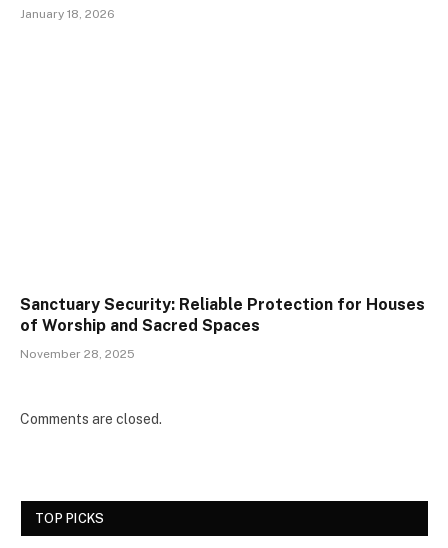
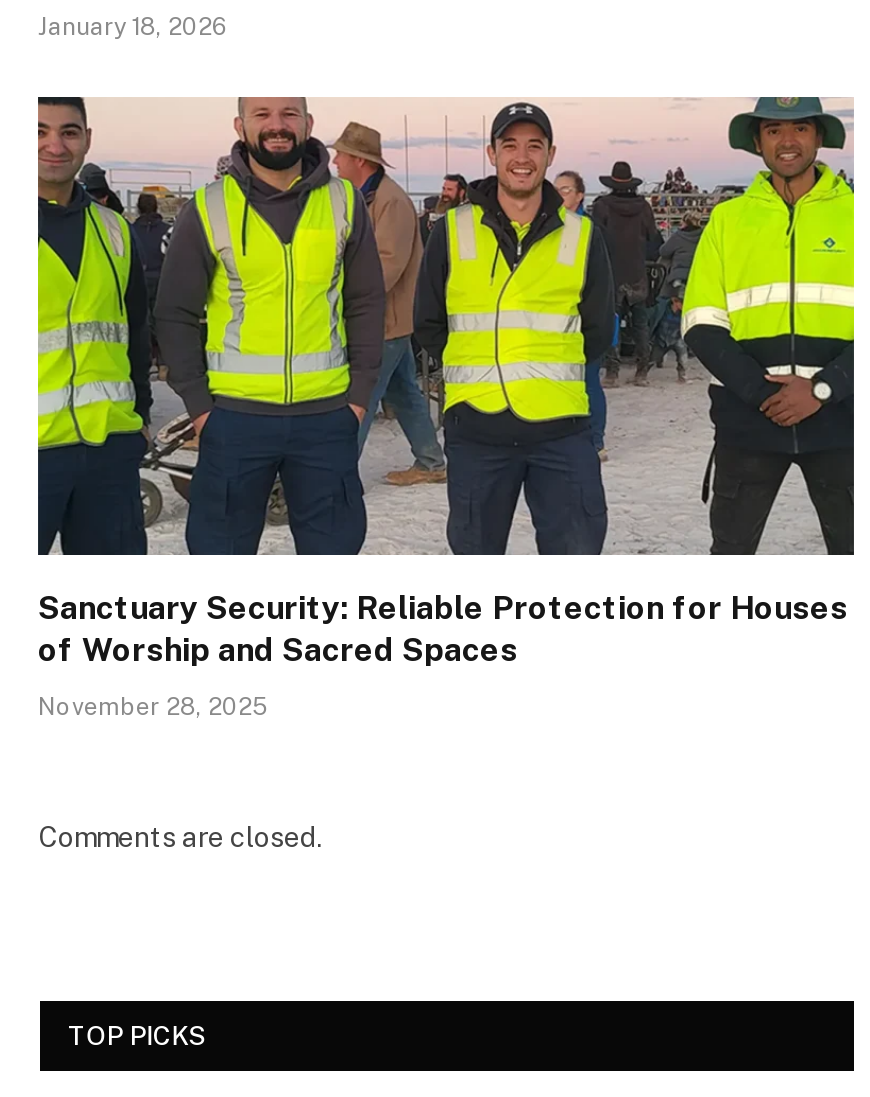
none -> [36,95,856,557] [image]

